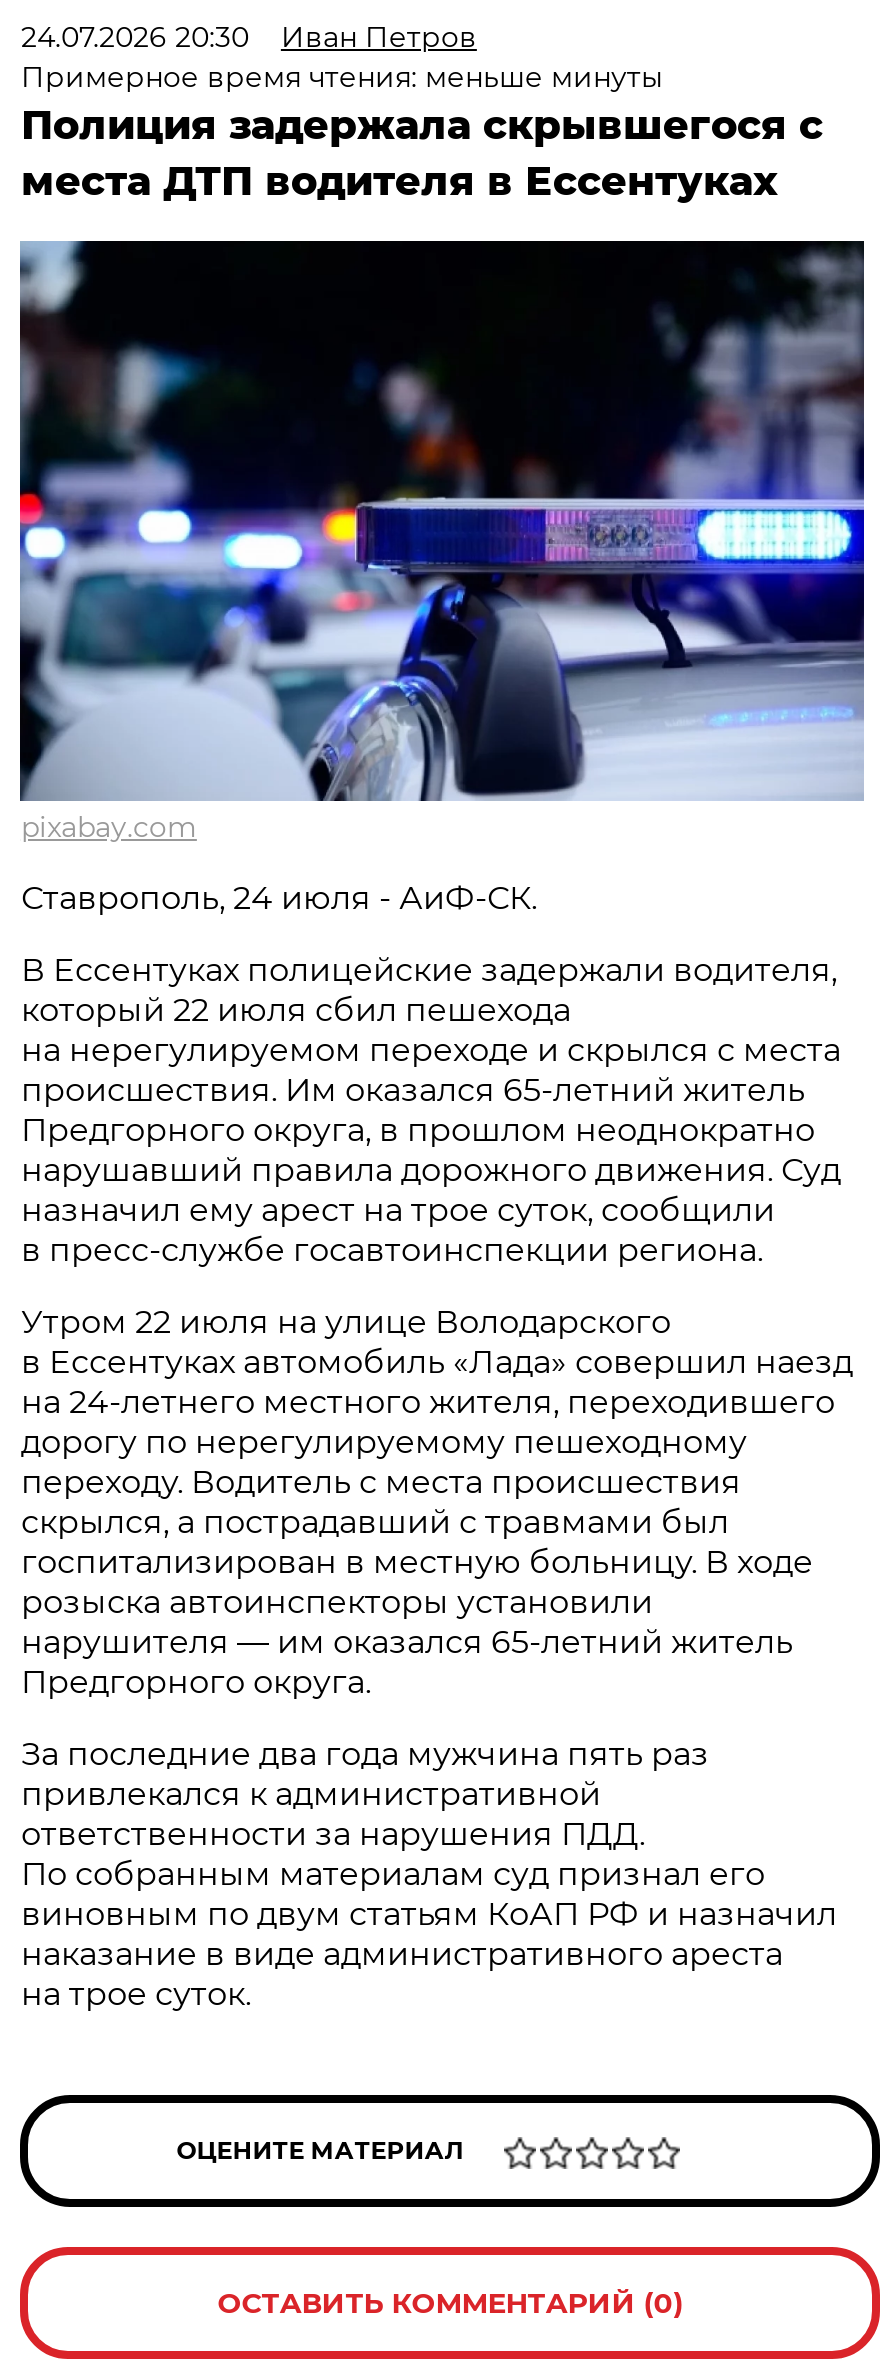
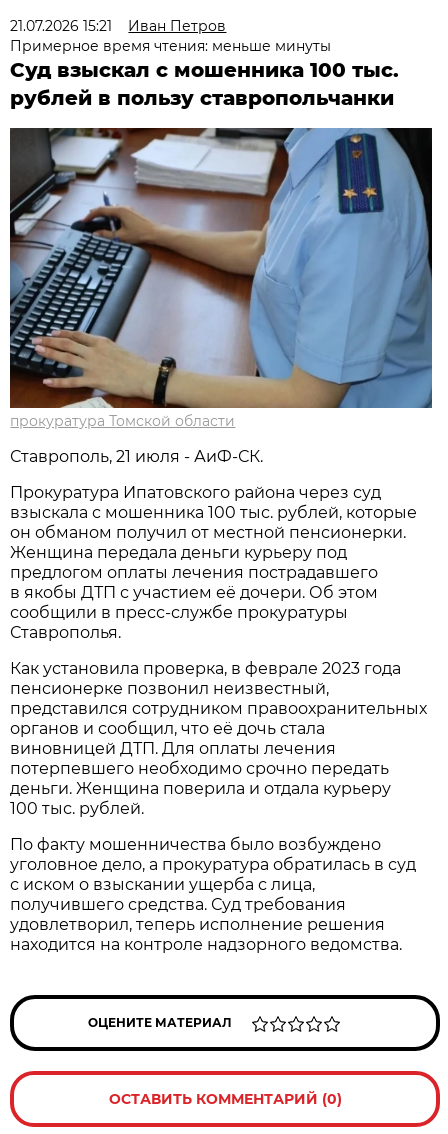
[21,19,477,55] 24.07.2026 20:30 Иван Петров -> [10,17,226,35] 21.07.2026 15:21 Иван Петров
[21,101,823,205] Полиция задержала скрывшегося с | места ДТП водителя в Ессентуках -> [10,58,399,110] Суд взыскал с мошенника 100 тыс. | рублей в пользу ставропольчанки
[18,249,866,845] [image] | pixabay.com -> [9,127,432,430] [image] | прокуратура Томской области
[21,879,537,917] Ставрополь, 24 июля - АиФ-СК. -> [10,447,263,466] Ставрополь, 21 июля - АиФ-СК.
[21,951,841,1269] В Ессентуках полицейские задержали водителя, | который 22 июля сбил пешехода | на нерегулируемом переходе и скрылся с места | происшествия. Им оказался 65-летний житель | Предгорного округа, в прошлом неоднократно | нарушавший правила дорожного движения. Суд | назначил ему арест на трое суток, сообщили | в пресс-службе госавтоинспекции региона. -> [10,483,417,642] Прокуратура Ипатовского района через суд | взыскала с мошенника 100 тыс. рублей, которые | он обманом получил от местной пенсионерки. | Женщина передала деньги курьеру под | предлогом оплаты лечения пострадавшего | в якобы ДТП с участием её дочери. Об этом | сообщили в пресс-службе прокуратуры | Ставрополья.
[21,1303,853,1701] Утром 22 июля на улице Володарского | в Ессентуках автомобиль «Лада» совершил наезд | на 24-летнего местного жителя, переходившего | дорогу по нерегулируемому пешеходному | переходу. Водитель с места происшествия | скрылся, а пострадавший с травмами был | госпитализирован в местную больницу. В ходе | розыска автоинспекторы установили | нарушителя — им оказался 65-летний житель | Предгорного округа. -> [10,659,427,818] Как установила проверка, в феврале 2023 года | пенсионерке позвонил неизвестный, | представился сотрудником правоохранительных | органов и сообщил, что её дочь стала | виновницей ДТП. Для оплаты лечения | потерпевшего необходимо срочно передать | деньги. Женщина поверила и отдала курьеру | 100 тыс. рублей.
[21,1735,837,2013] За последние два года мужчина пять раз | привлекался к административной | ответственности за нарушения ПДД. | По собранным материалам суд признал его | виновным по двум статьям КоАП РФ и назначил | наказание в виде административного ареста | на трое суток. -> [10,835,416,954] По факту мошенничества было возбуждено | уголовное дело, а прокуратура обратилась в суд | с иском о взыскании ущерба с лица, | получившего средства. Суд требования | удовлетворил, теперь исполнение решения | находится на контроле надзорного ведомства.

